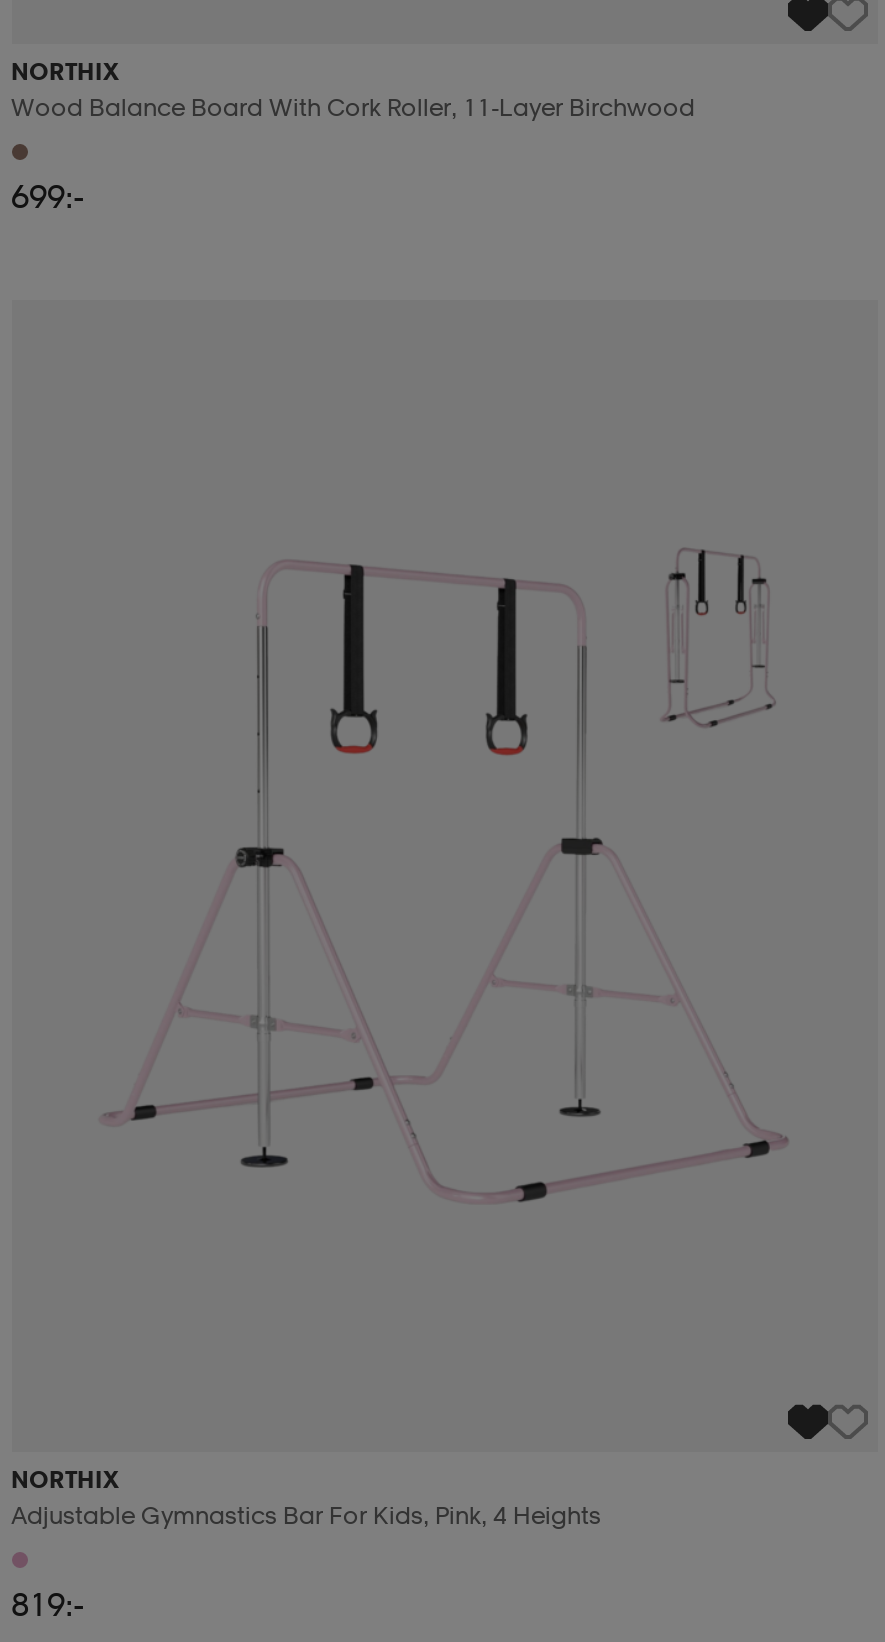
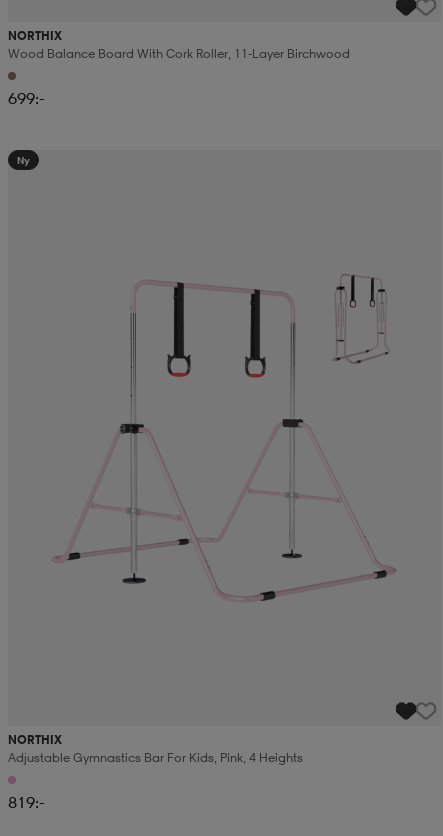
none -> [16,154,30,166] Ny

